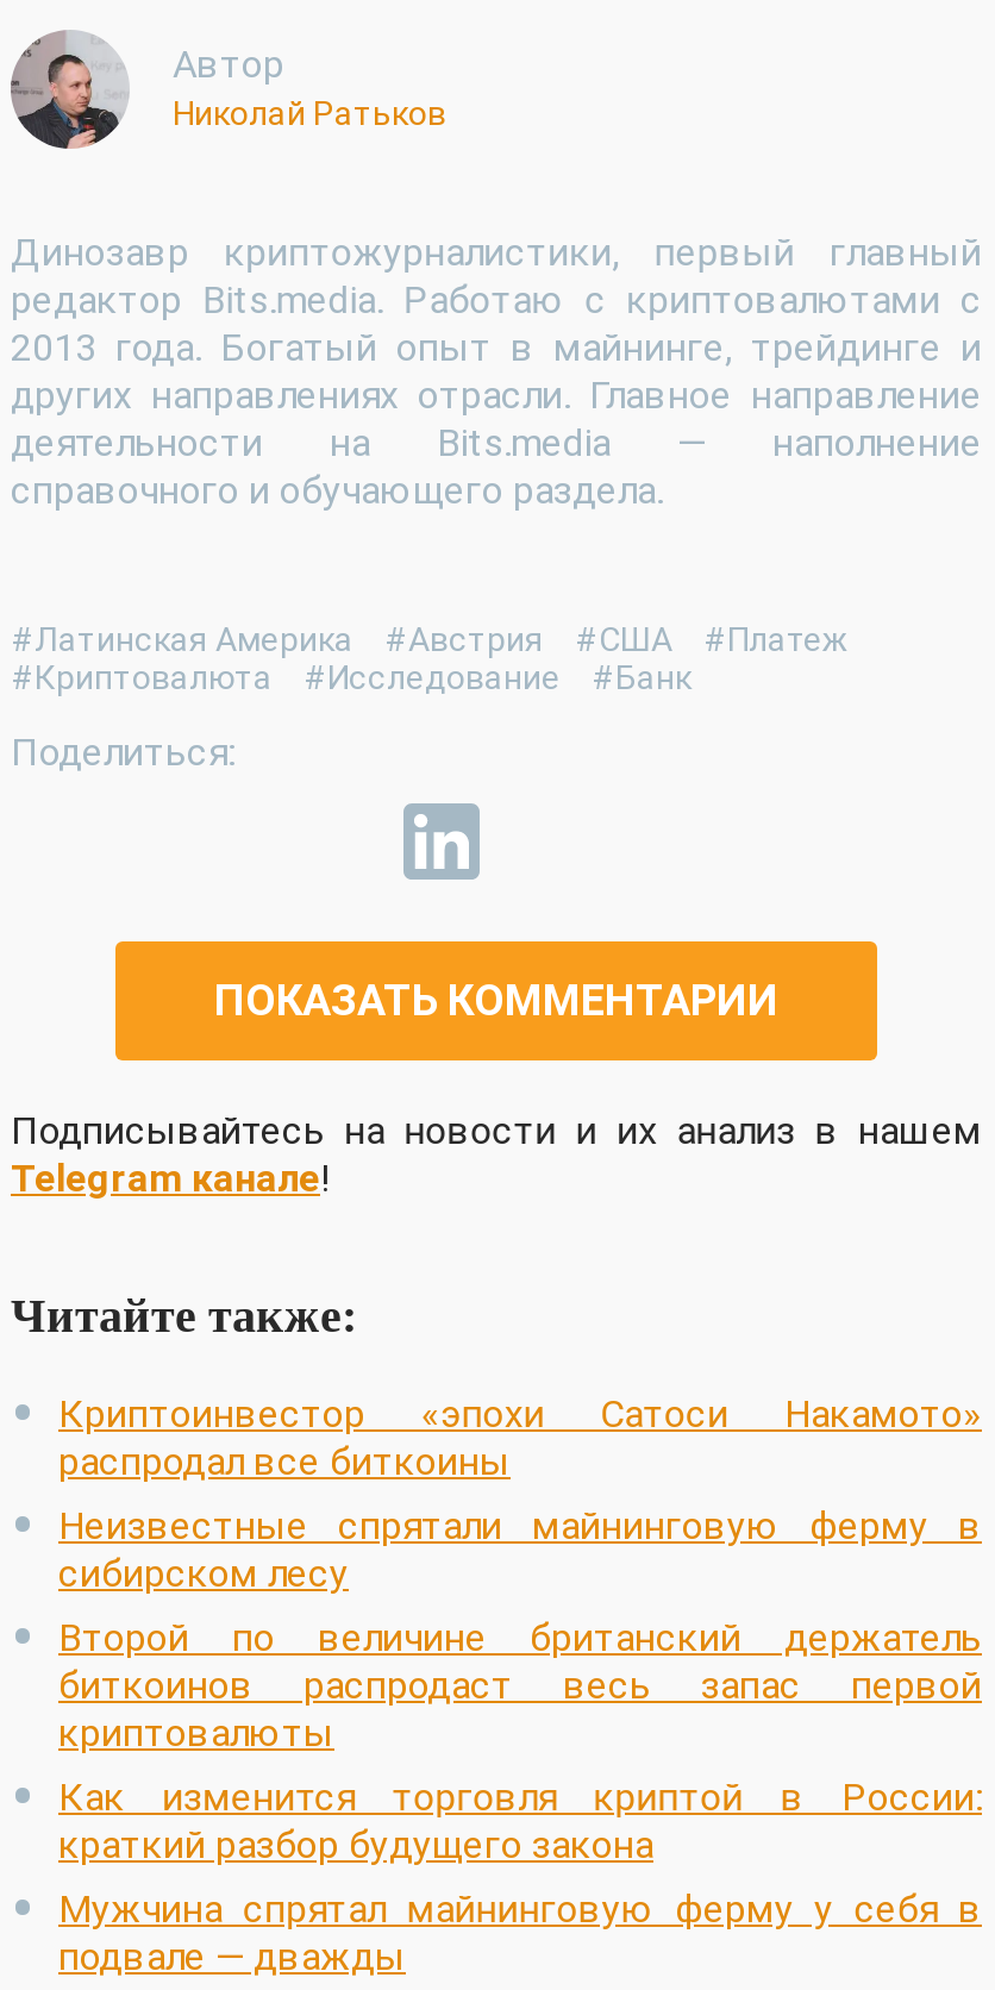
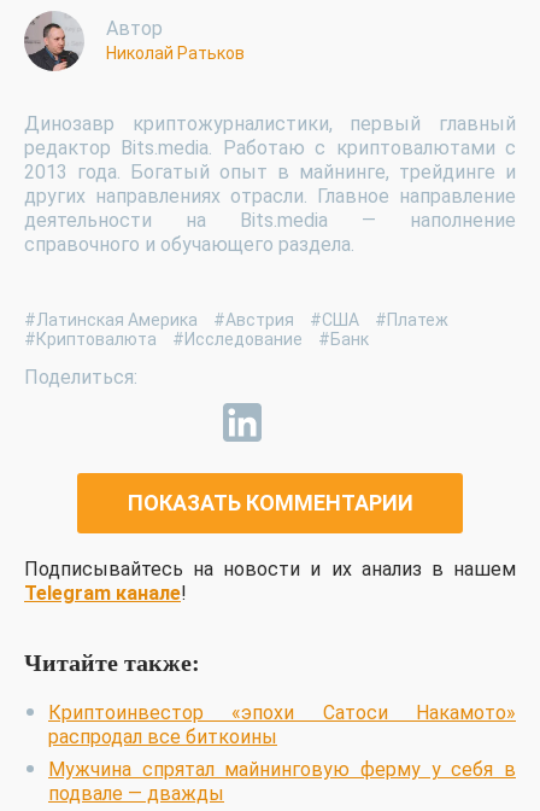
[58,1503,982,1867] Неизвестные спрятали майнинговую ферму в | сибирском лесу | Второй по величине британский держатель | биткоинов распродаст весь запас первой | криптовалюты | Как изменится торговля криптой в России: | краткий разбор будущего закона -> none

